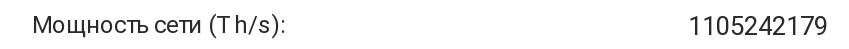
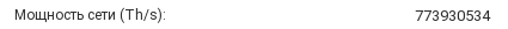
[688,11,828,41] 1105242179 -> [415,7,490,24] 773930534

